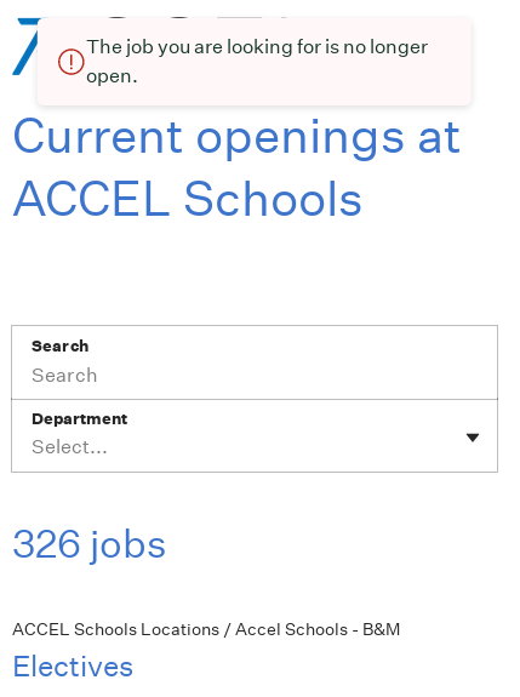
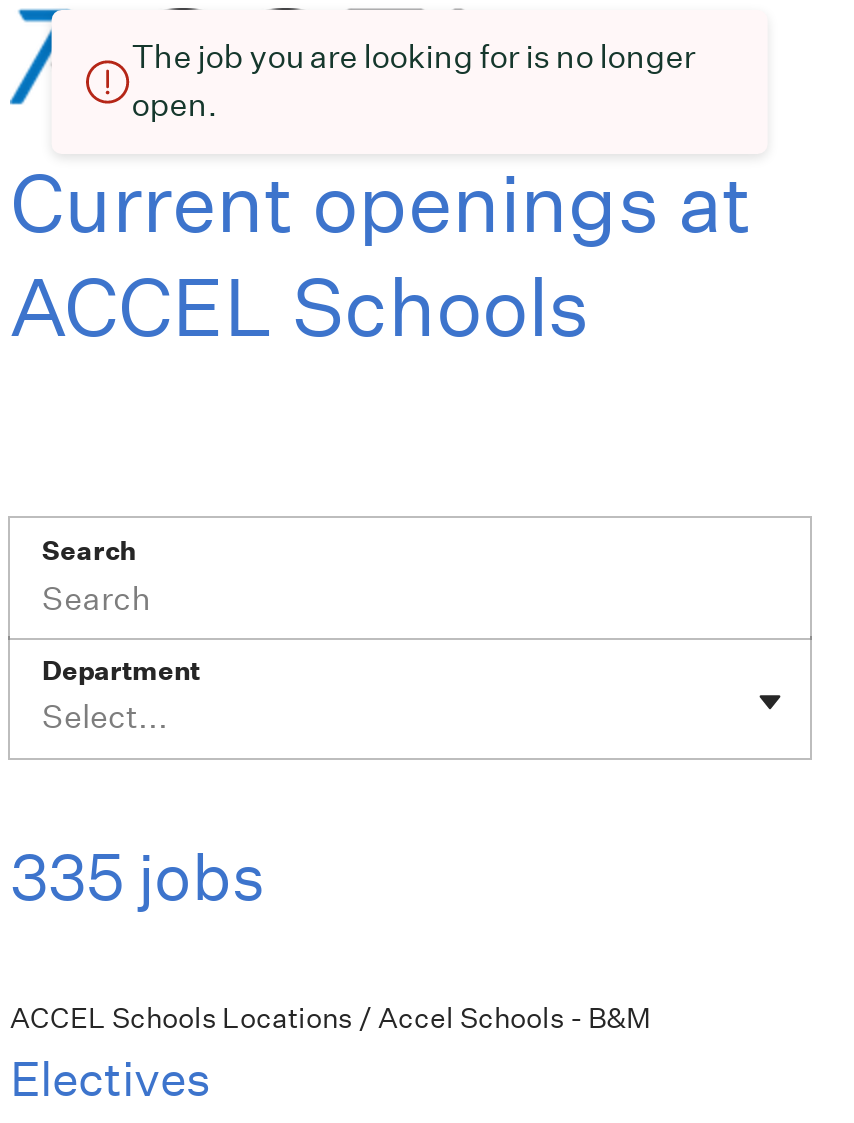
[12,520,167,567] 326 jobs -> [10,838,266,916] 335 jobs

